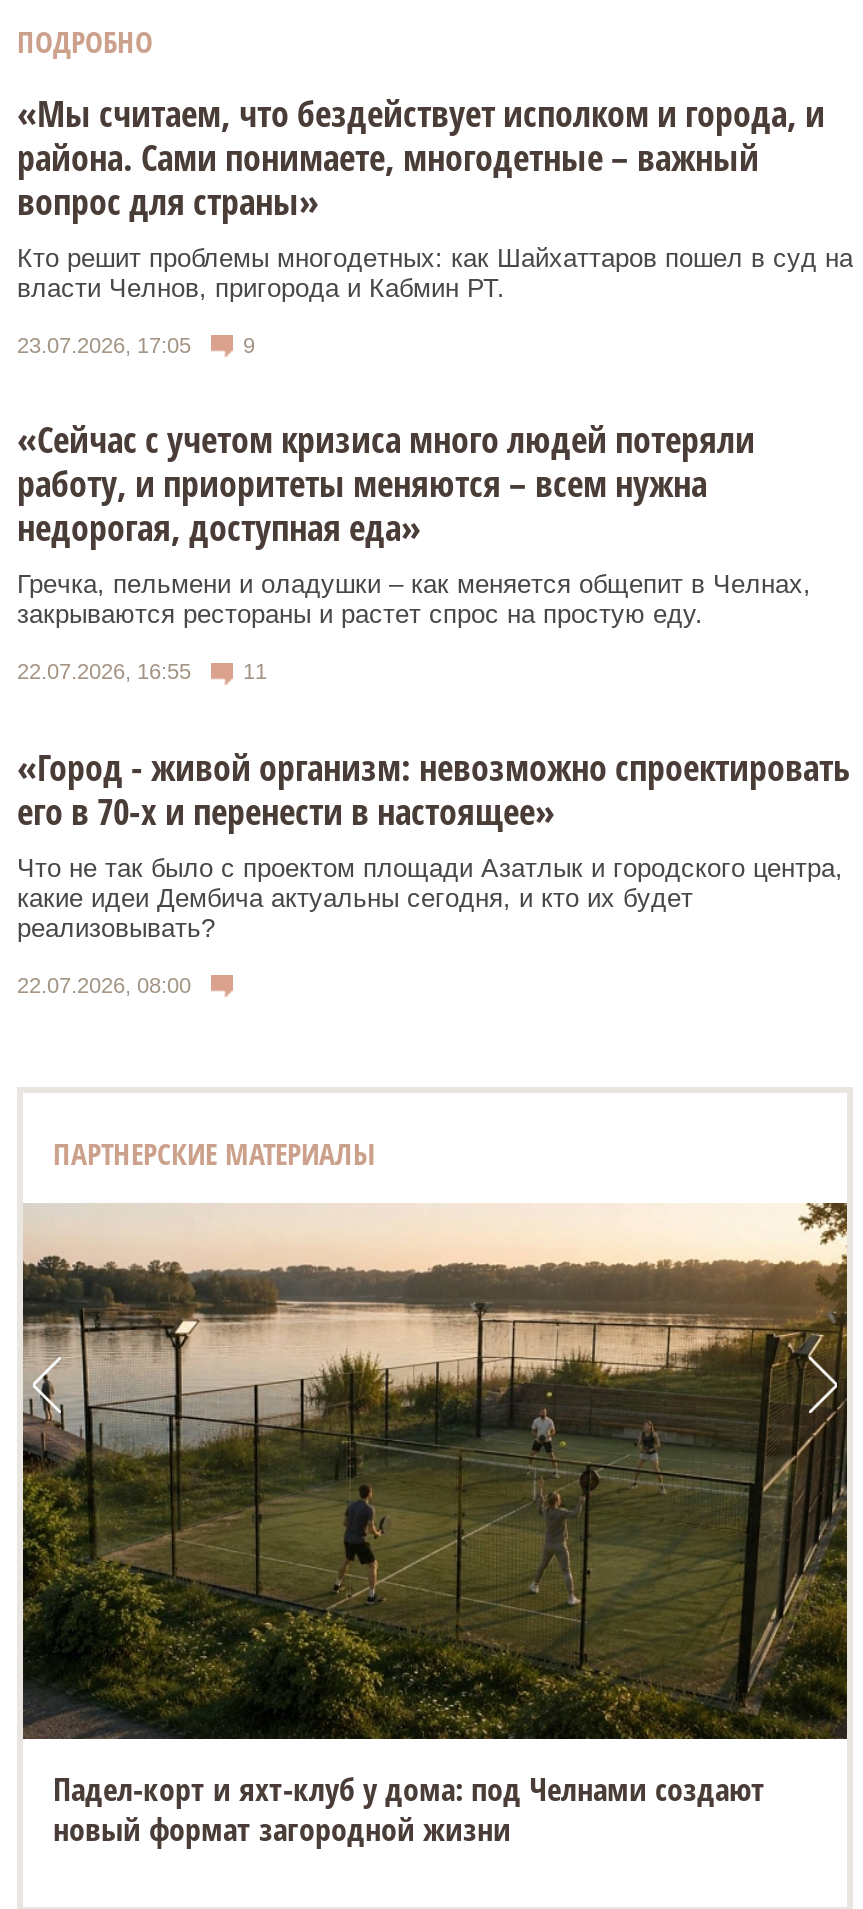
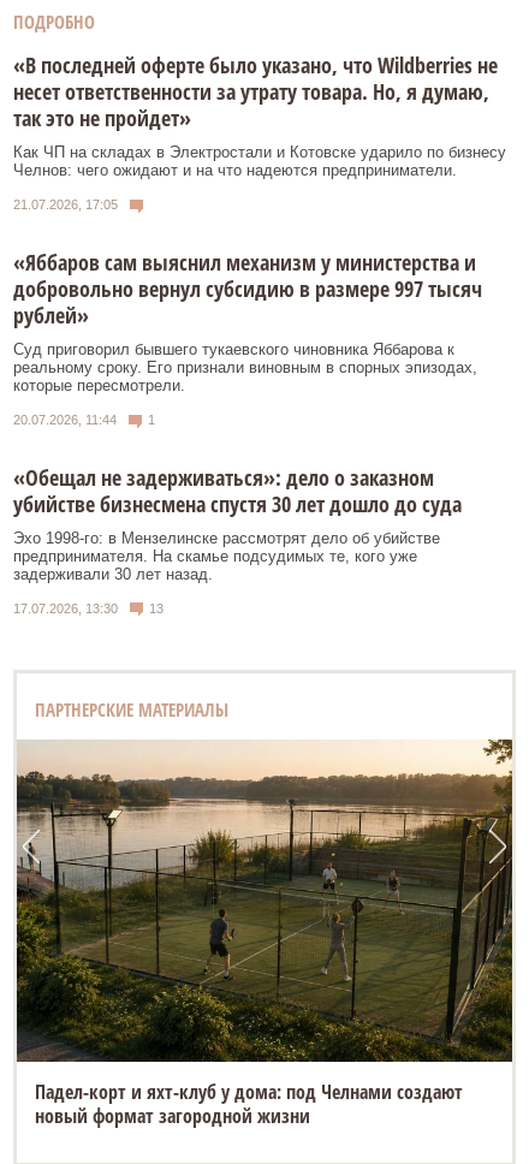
[17,89,853,303] «Мы считаем, что бездействует исполком и города, и | района. Сами понимаете, многодетные – важный | вопрос для страны» | Кто решит проблемы многодетных: как Шайхаттаров пошел в суд на | власти Челнов, пригорода и Кабмин РТ. -> [13,51,506,180] «В последней оферте было указано, что Wildberries не | несет ответственности за утрату товара. Но, я думаю, | так это не пройдет» | Как ЧП на складах в Электростали и Котовске ударило по бизнесу | Челнов: чего ожидают и на что надеются предприниматели.
[17,333,255,357] 23.07.2026, 17:05 | 9 -> [13,198,118,212] 21.07.2026, 17:05
[17,416,811,630] «Сейчас с учетом кризиса много людей потеряли | работу, и приоритеты меняются – всем нужна | недорогая, доступная еда» | Гречка, пельмени и оладушки – как меняется общепит в Челнах, | закрываются рестораны и растет спрос на простую еду. -> [13,248,482,394] «Яббаров сам выяснил механизм у министерства и | добровольно вернул субсидию в размере 997 тысяч | рублей» | Суд приговорил бывшего тукаевского чиновника Яббарова к | реальному сроку. Его признали виновным в спорных эпизодах, | которые пересмотрели.
[17,660,267,684] 22.07.2026, 16:55 | 11 -> [13,412,155,427] 20.07.2026, 11:44 | 1
[17,743,851,943] «Город - живой организм: невозможно спроектировать | его в 70-х и перенести в настоящее» | Что не так было с проектом площади Азатлык и городского центра, | какие идеи Дембича актуальны сегодня, и кто их будет | реализовывать? -> [13,462,462,583] «Обещал не задерживаться»: дело о заказном | убийстве бизнесмена спустя 30 лет дошло до суда | Эхо 1998-го: в Мензелинске рассмотрят дело об убийстве | предпринимателя. На скамье подсудимых те, кого уже | задерживали 30 лет назад.
[17,973,191,997] 22.07.2026, 08:00 -> [13,601,164,615] 17.07.2026, 13:30 | 13

